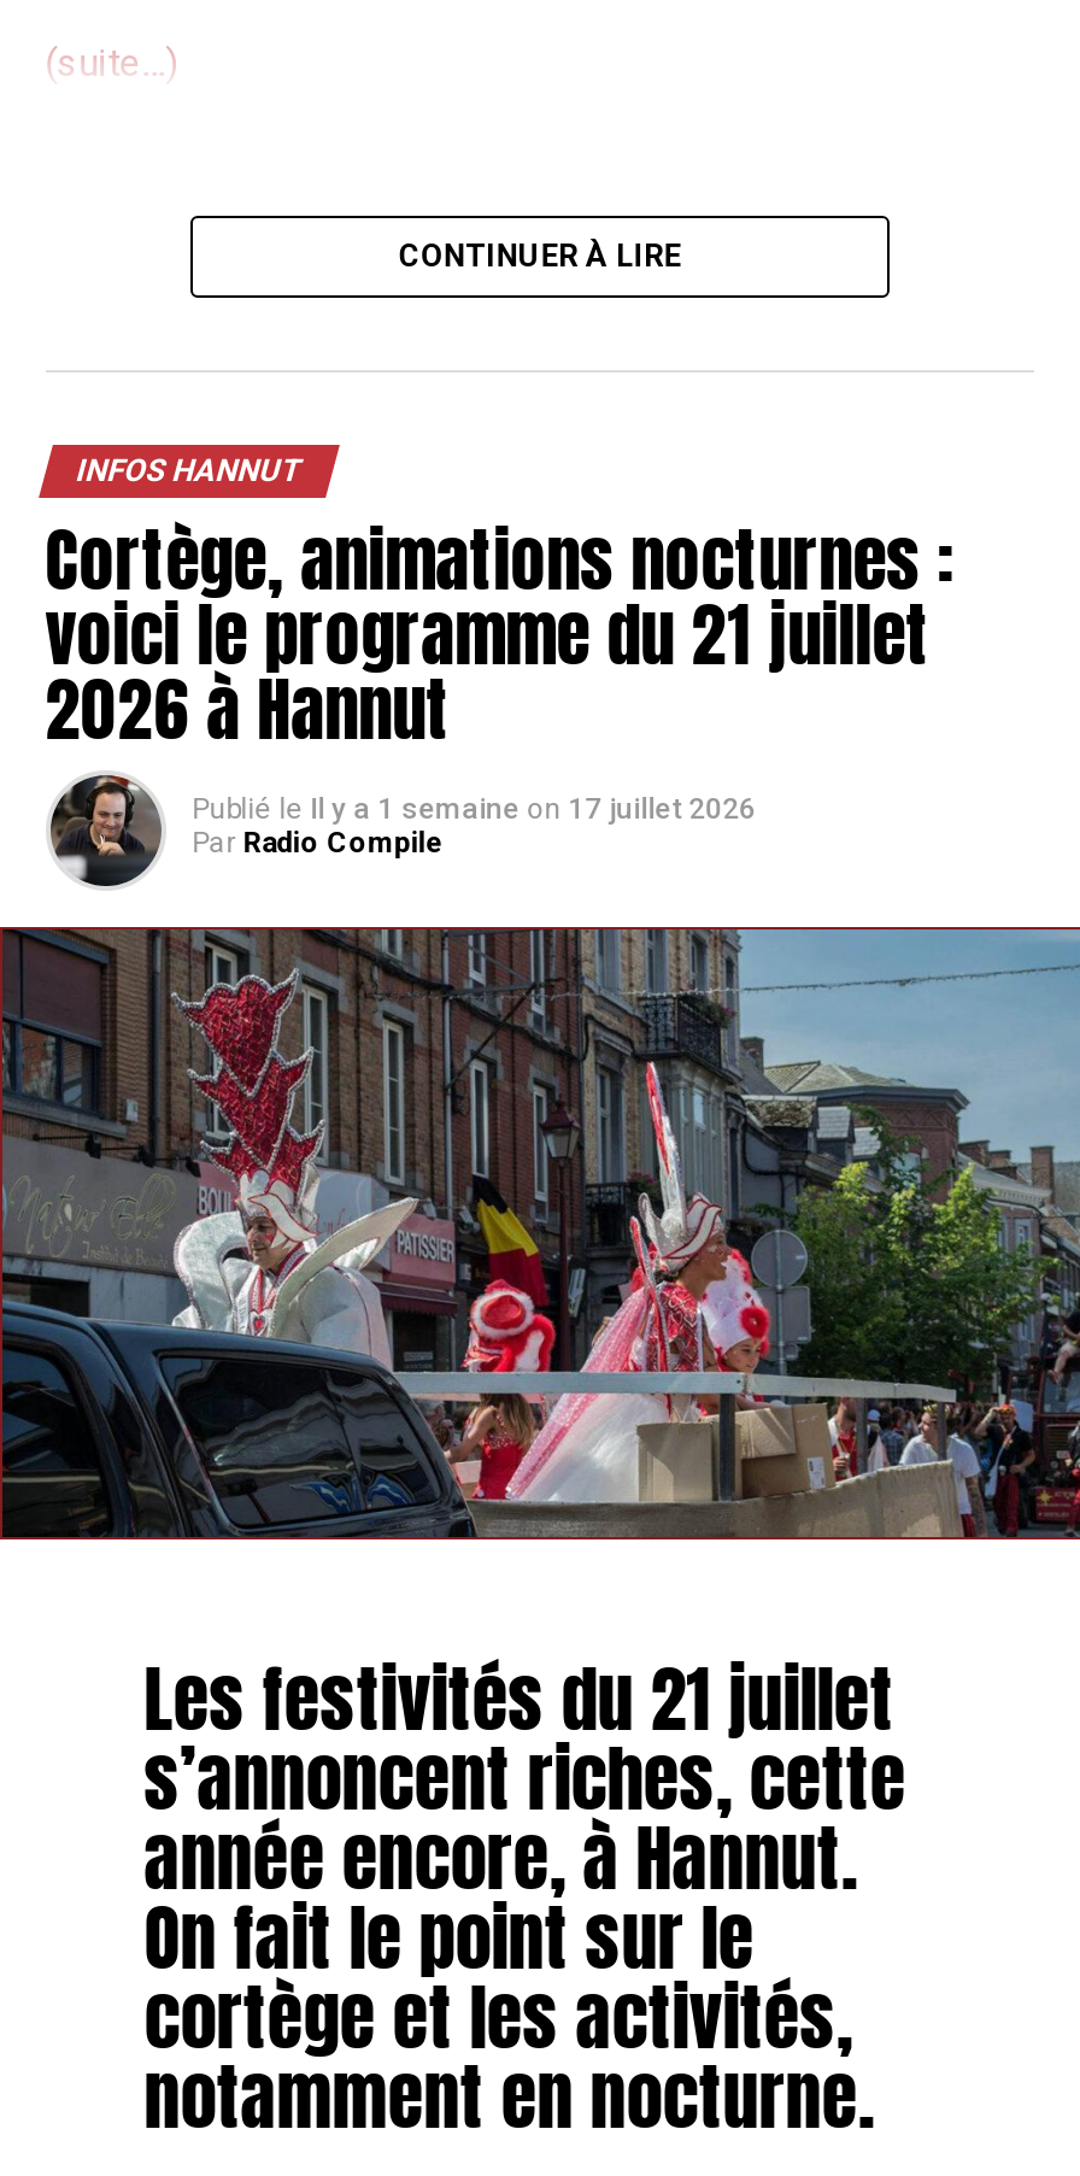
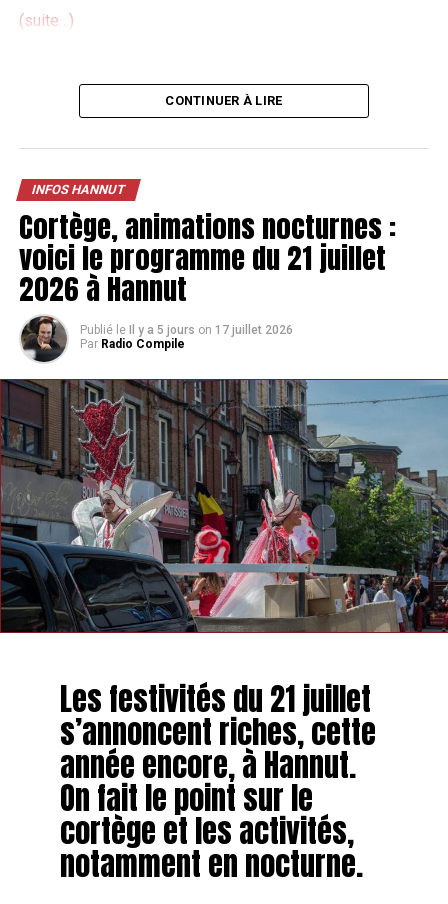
[192,792,756,826] Publié le Il y a 1 semaine on 17 juillet 2026 -> [80,323,293,337] Publié le Il y a 5 jours on 17 juillet 2026

